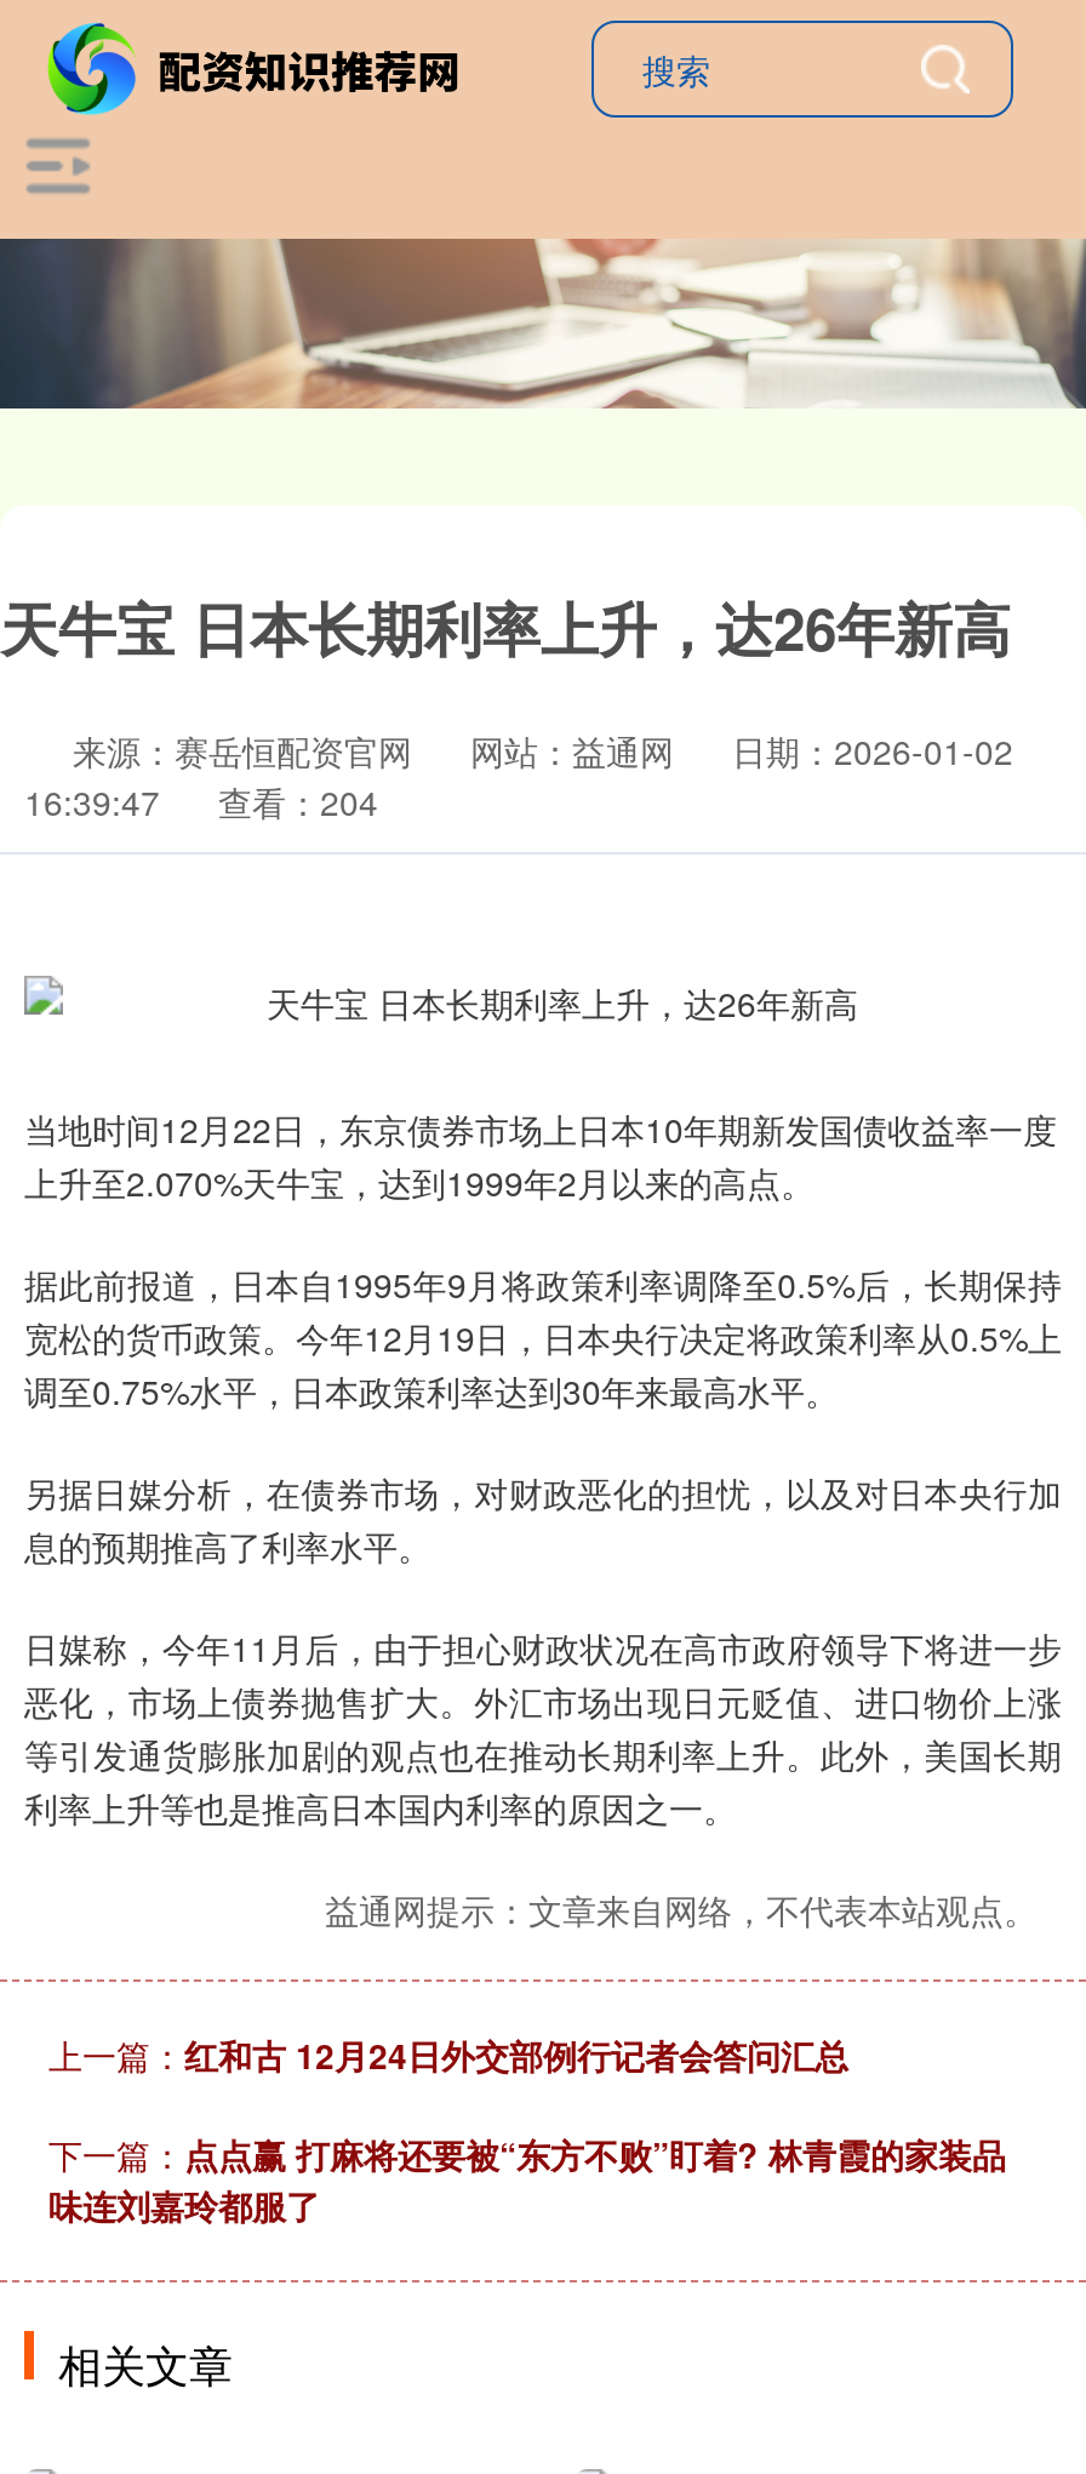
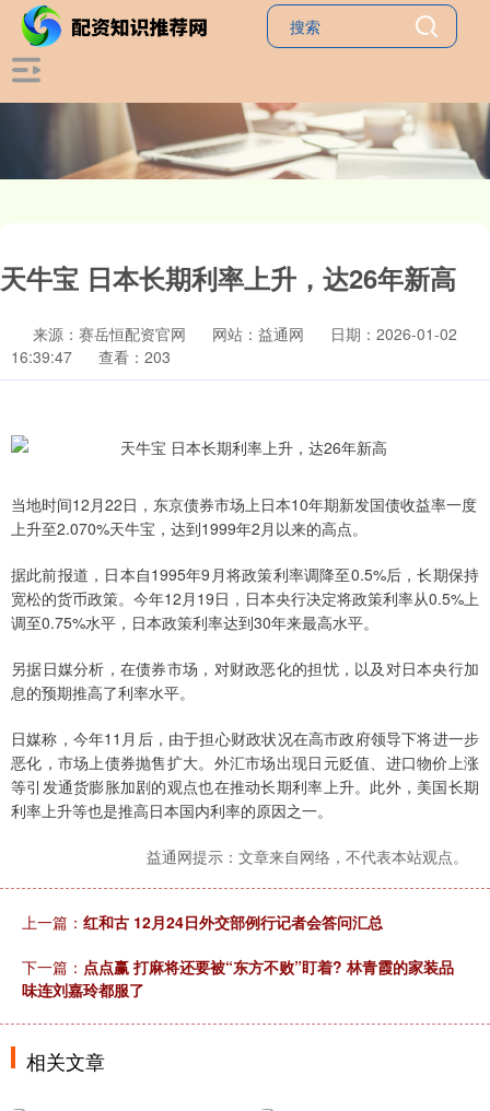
[24,777,378,825] 16:39:47 查看：204 -> [11,346,171,367] 16:39:47 查看：203

